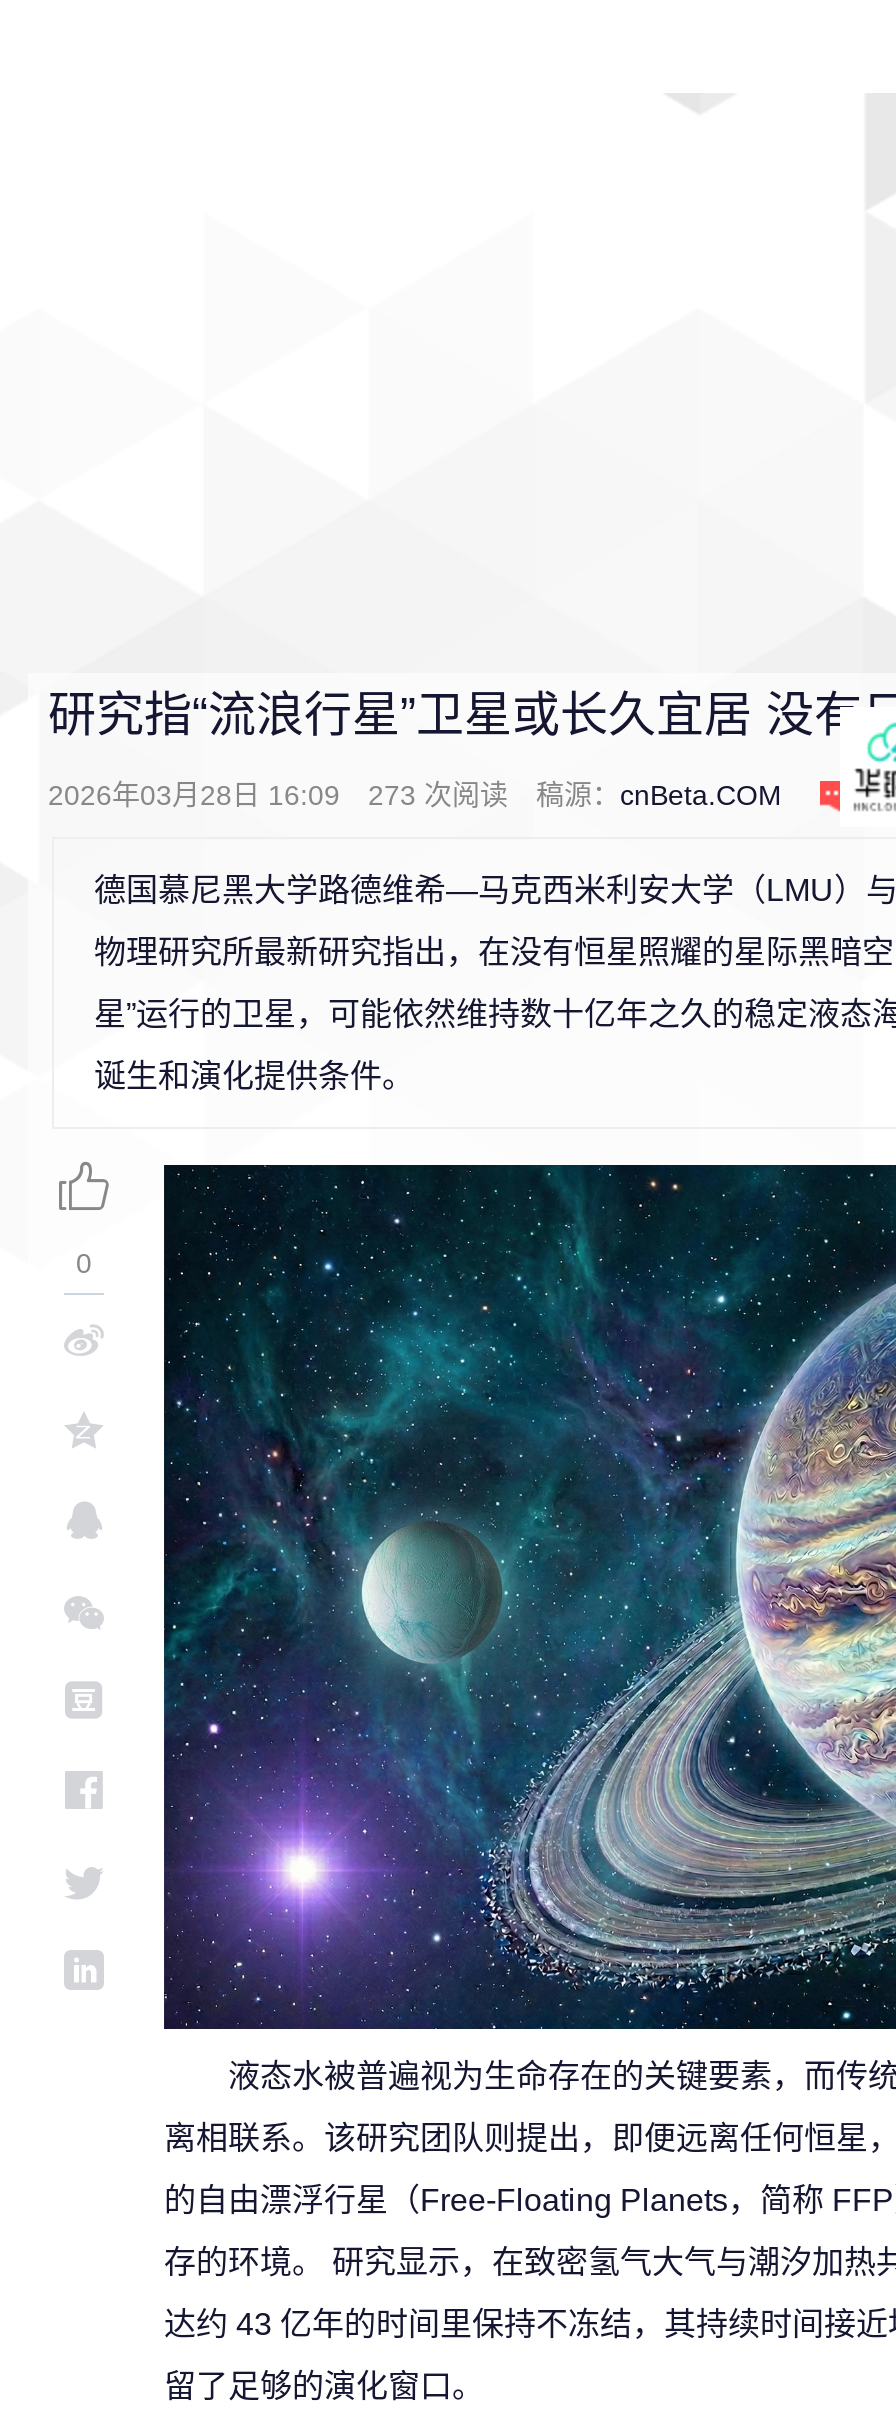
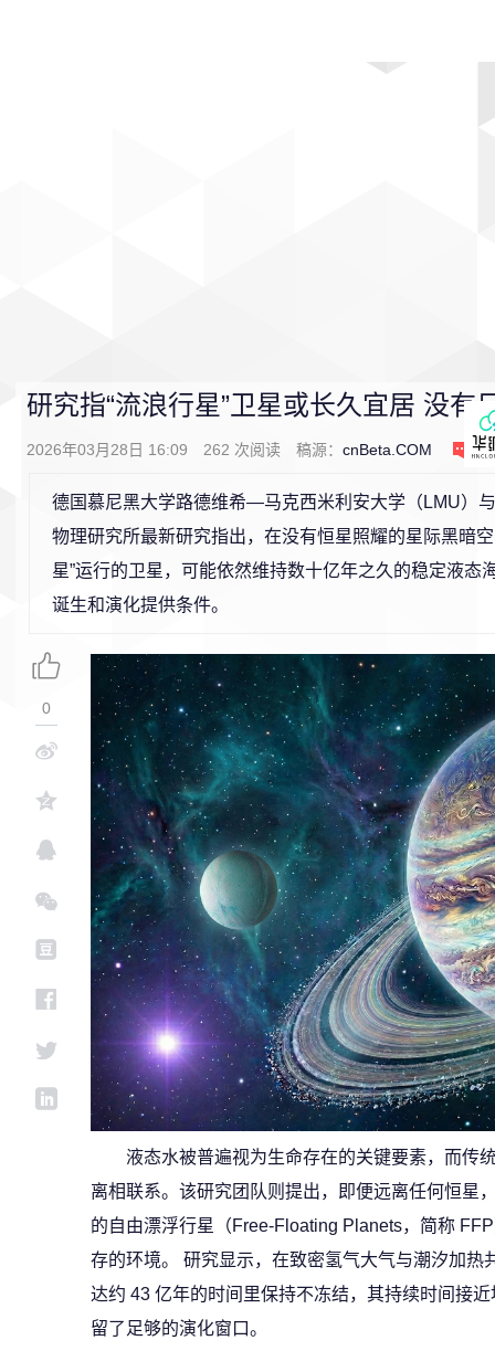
[48,779,782,811] 2026年03月28日 16:09 273次阅读 稿源：cnBeta.COM -> [27,441,432,458] 2026年03月28日 16:09 262次阅读 稿源：cnBeta.COM

